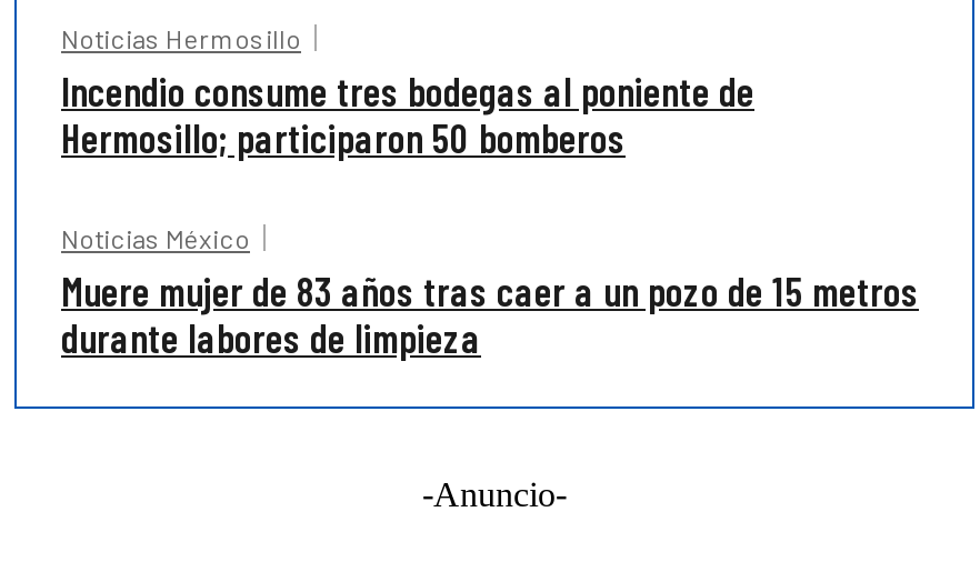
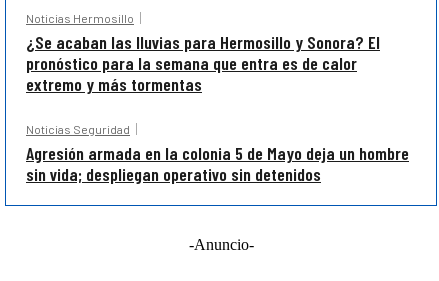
[61,67,754,162] Incendio consume tres bodegas al poniente de | Hermosillo; participaron 50 bomberos -> [26,31,380,95] ¿Se acaban las lluvias para Hermosillo y Sonora? El | pronóstico para la semana que entra es de calor | extremo y más tormentas
[61,222,919,362] Noticias México | Muere mujer de 83 años tras caer a un pozo de 15 metros | durante labores de limpieza -> [26,122,409,185] Noticias Seguridad | Agresión armada en la colonia 5 de Mayo deja un hombre | sin vida; despliegan operativo sin detenidos

